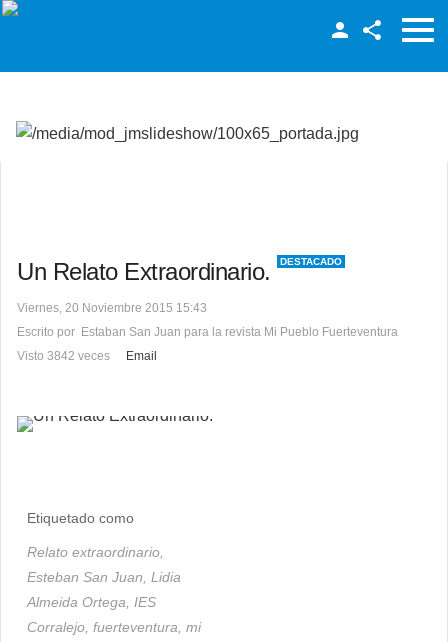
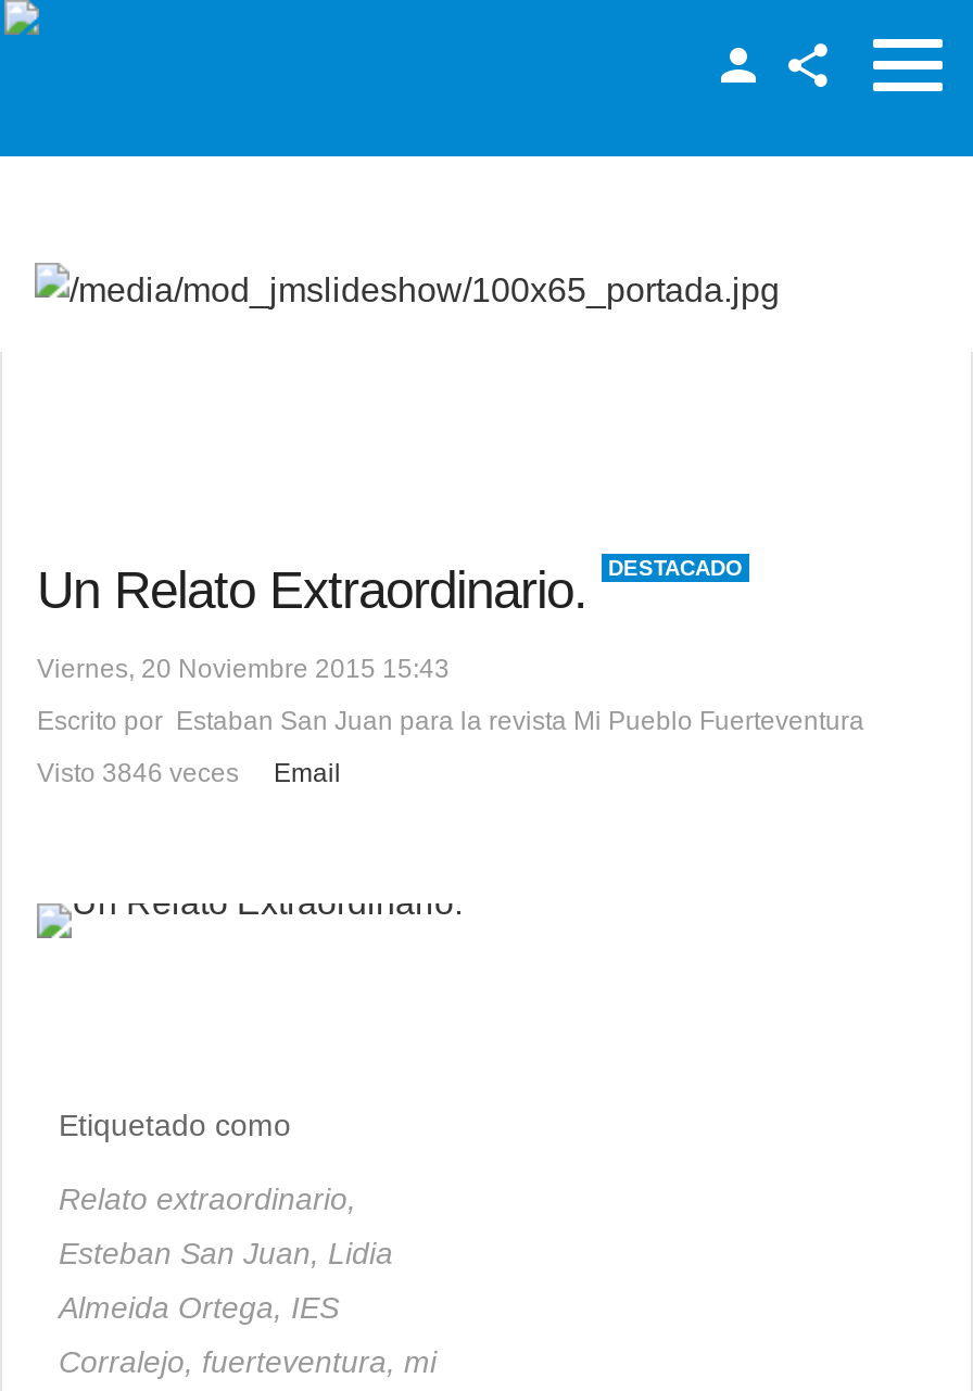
[17,349,157,363] Visto 3842 veces Email -> [37,758,341,788] Visto 3846 veces Email

